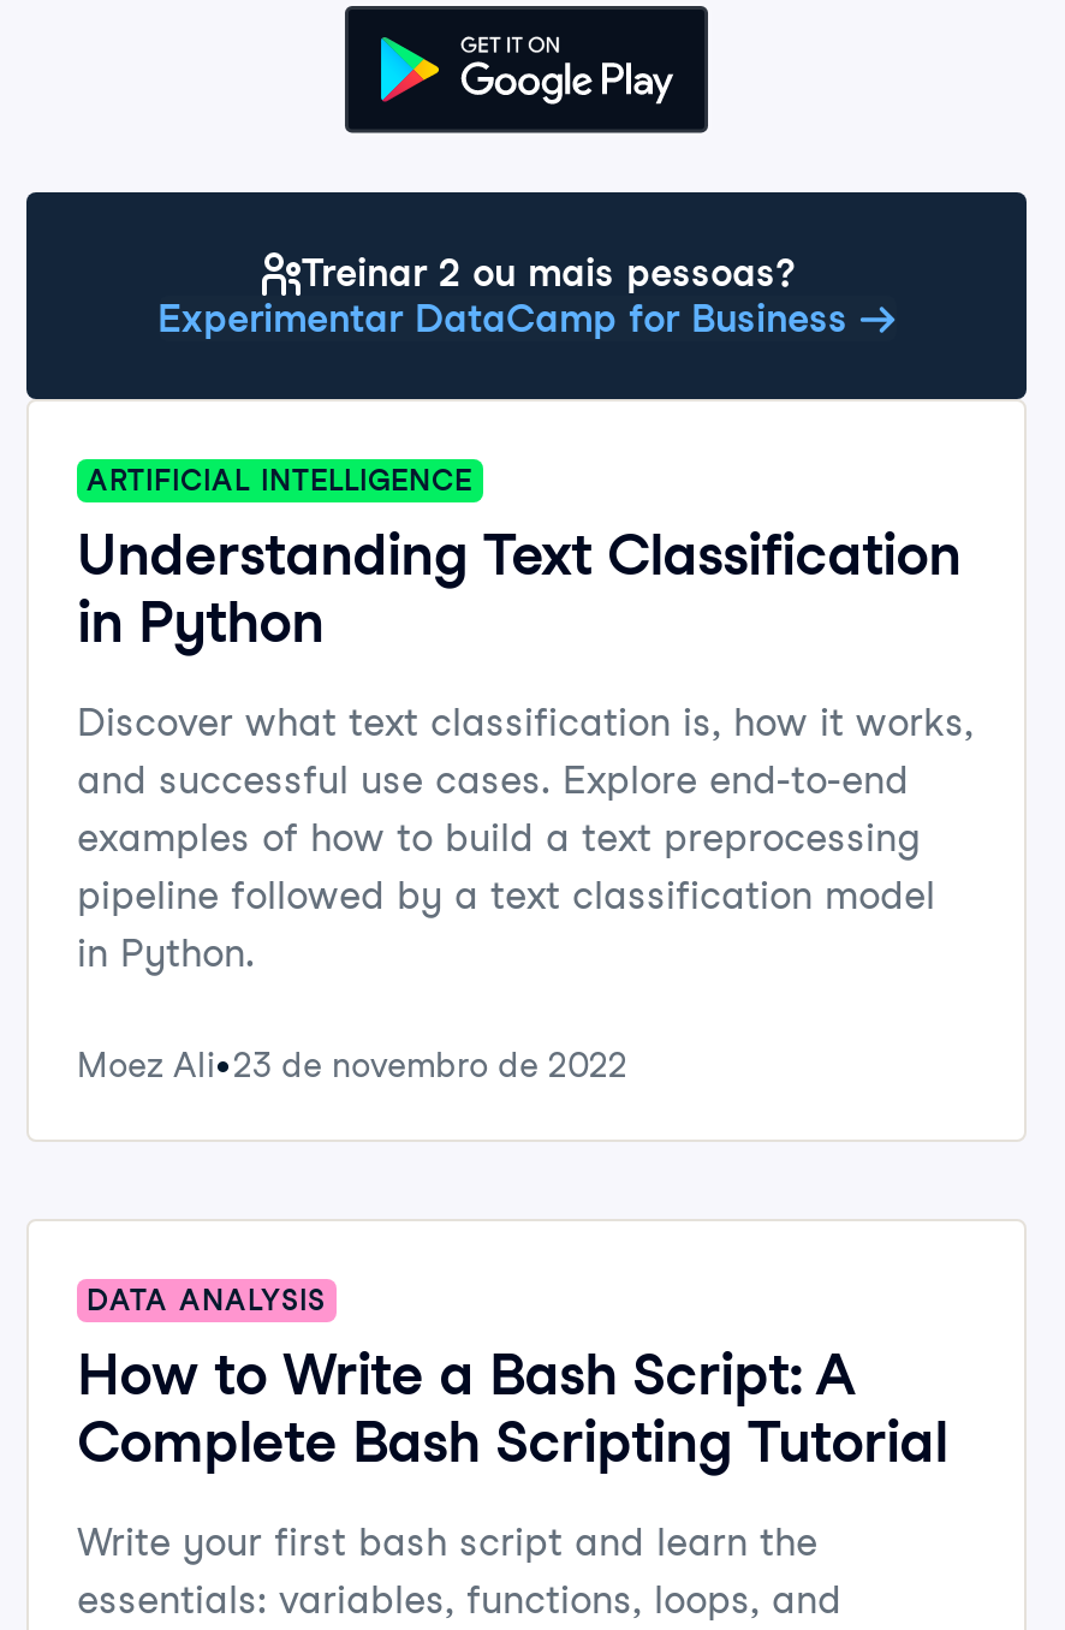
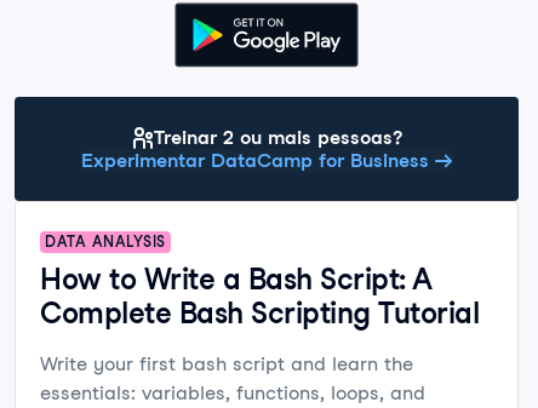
[77,462,974,1084] ARTIFICIAL INTELLIGENCE | Understanding Text Classification | in Python | Discover what text classification is, how it works, | and successful use cases. Explore end-to-end | examples of how to build a text preprocessing | pipeline followed by a text classification model | in Python. | Moez Ali 23 de novembro de 2022 -> none

